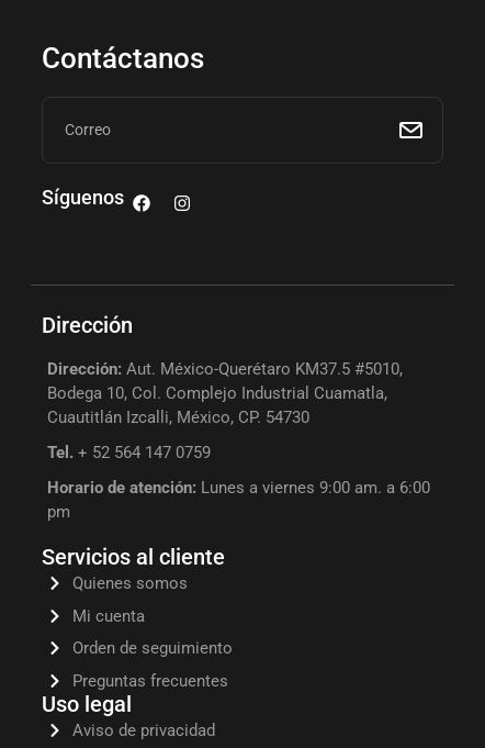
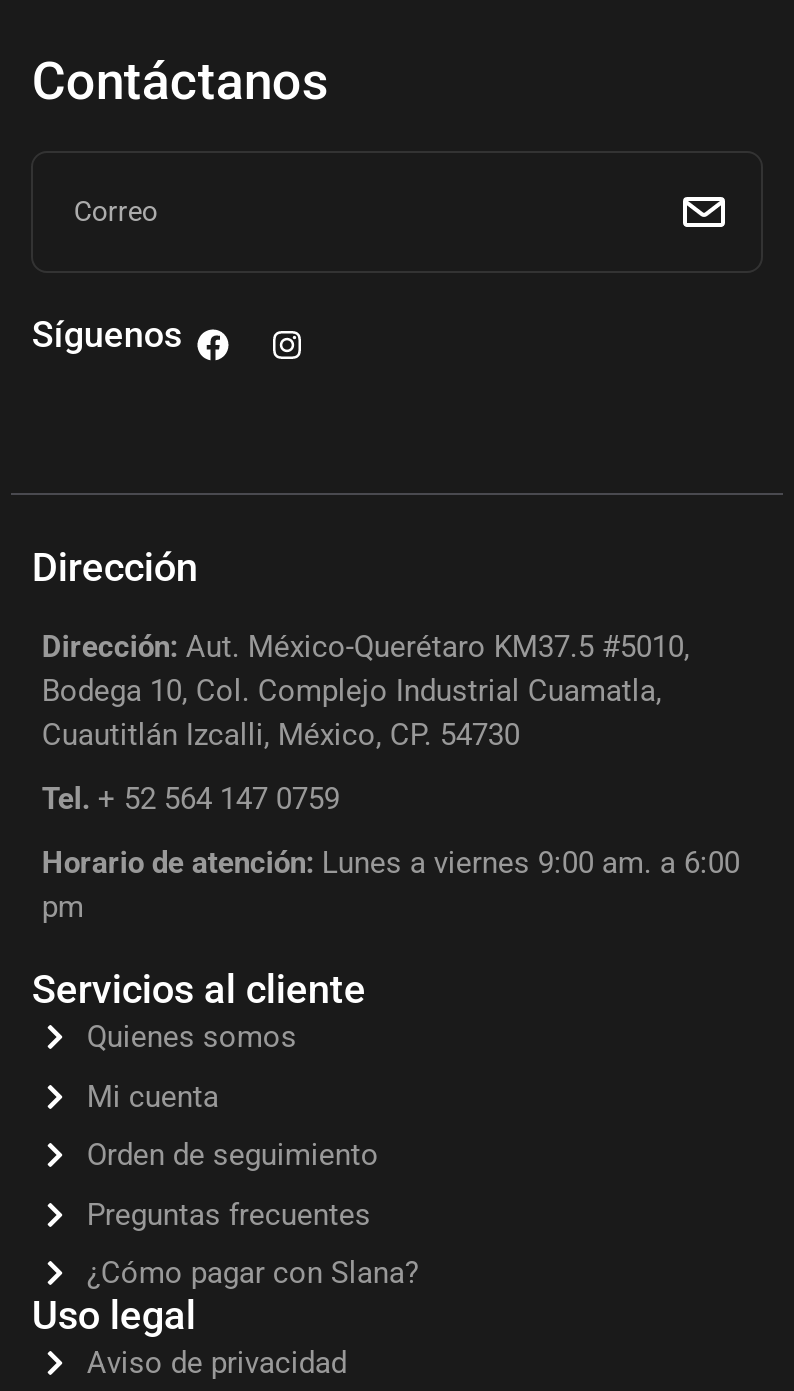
none -> [87,1255,419,1291] ¿Cómo pagar con Slana?

